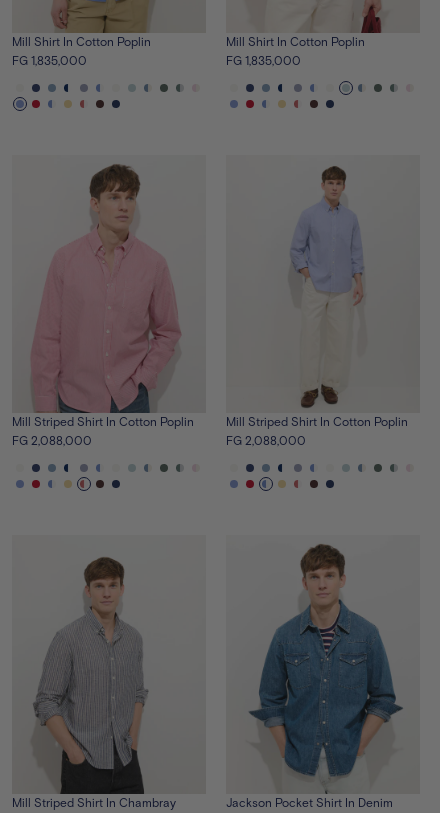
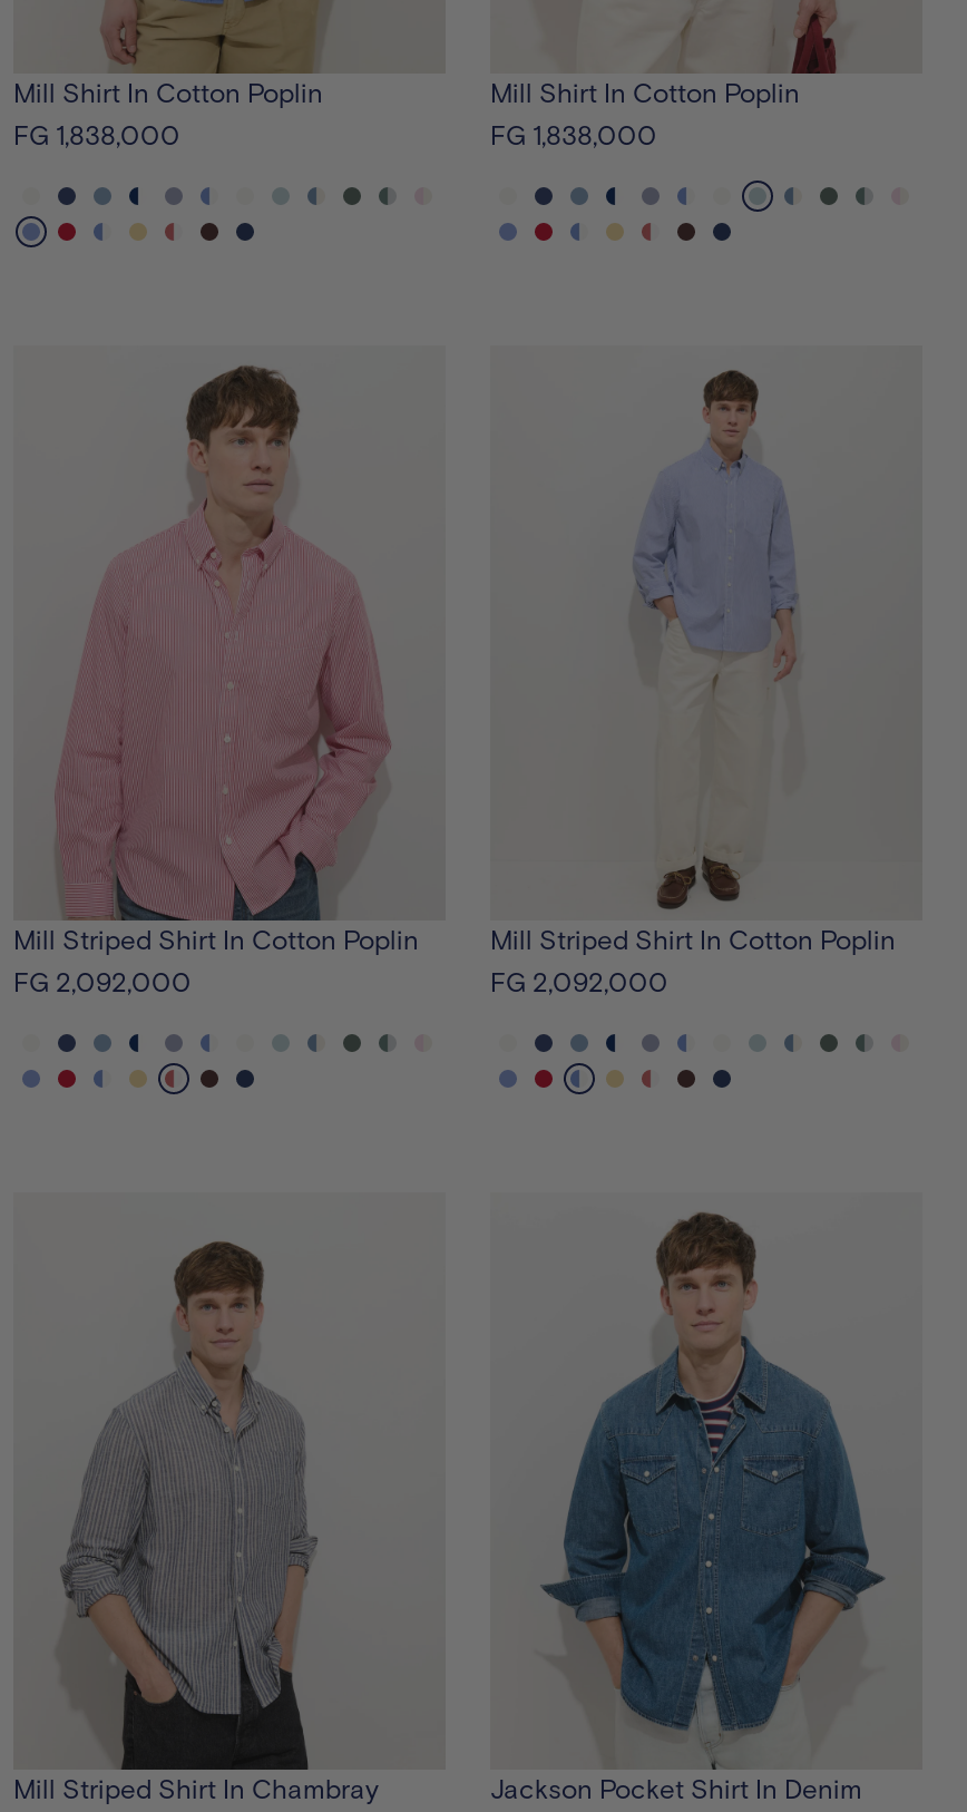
[12,53,87,68] FG 1,835,000 -> [13,117,180,151] FG 1,838,000
[226,53,301,68] FG 1,835,000 -> [490,117,657,151] FG 1,838,000
[12,433,92,448] FG 2,088,000 -> [13,966,192,999] FG 2,092,000
[226,433,306,448] FG 2,088,000 -> [490,966,668,999] FG 2,092,000

